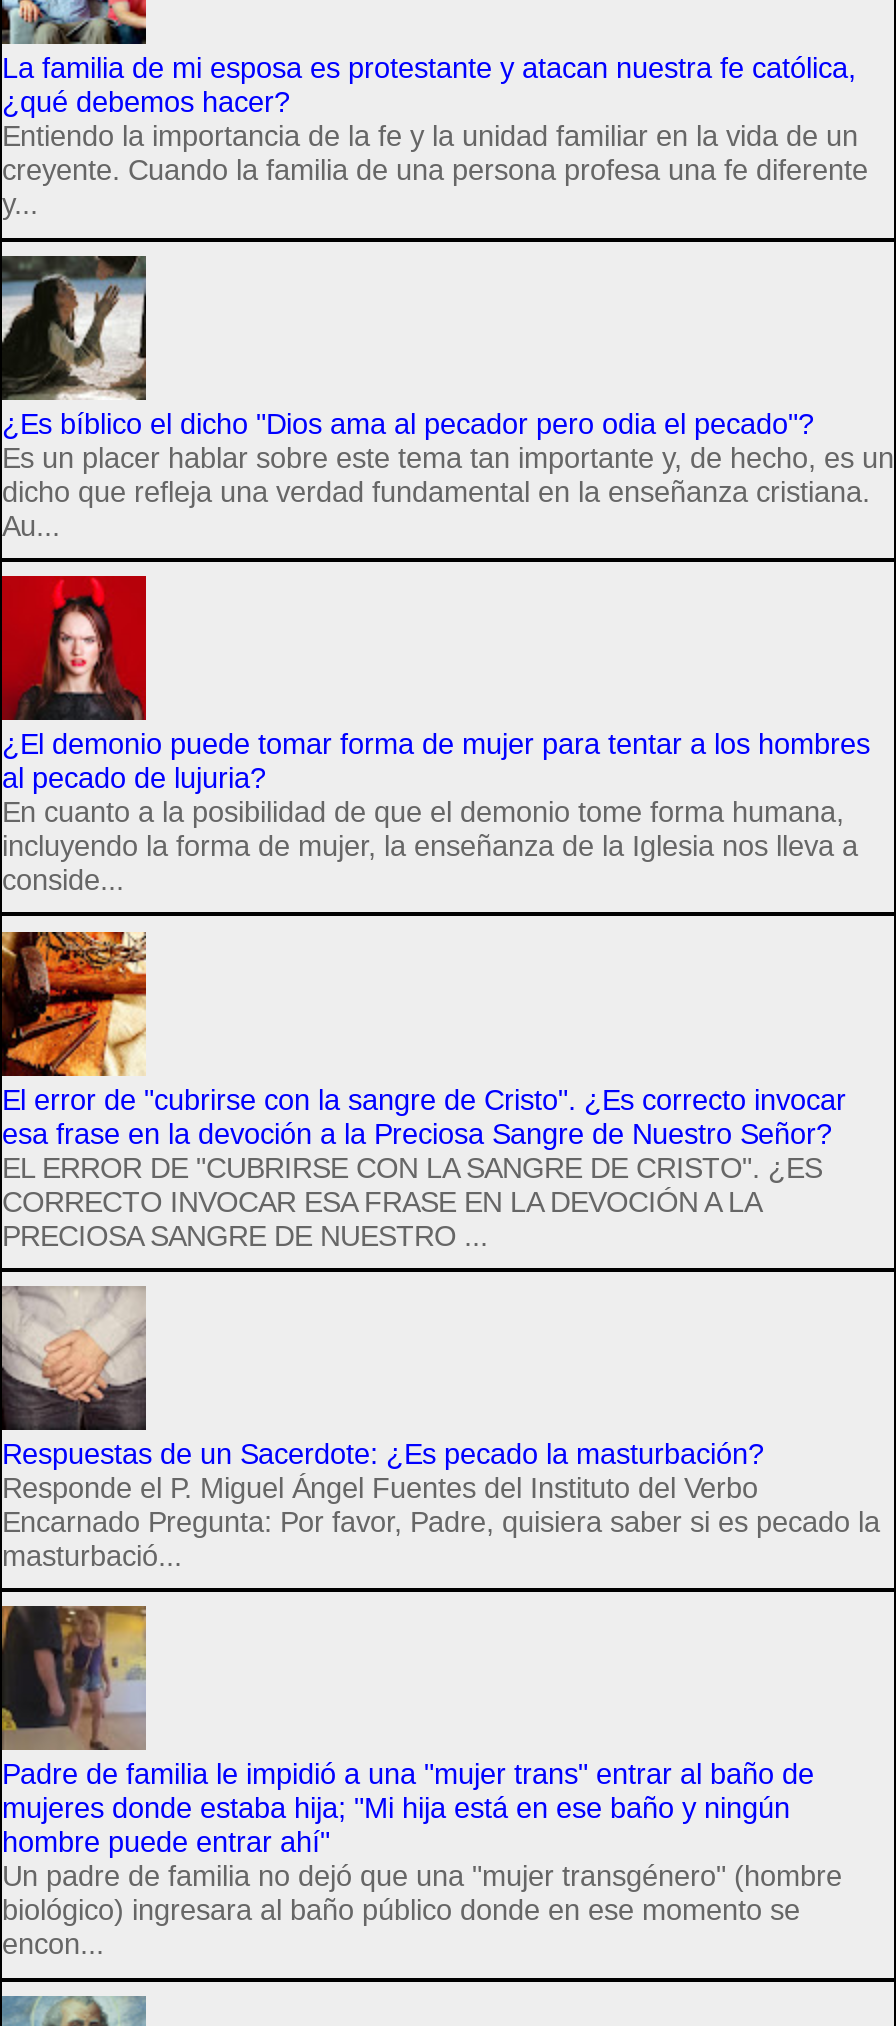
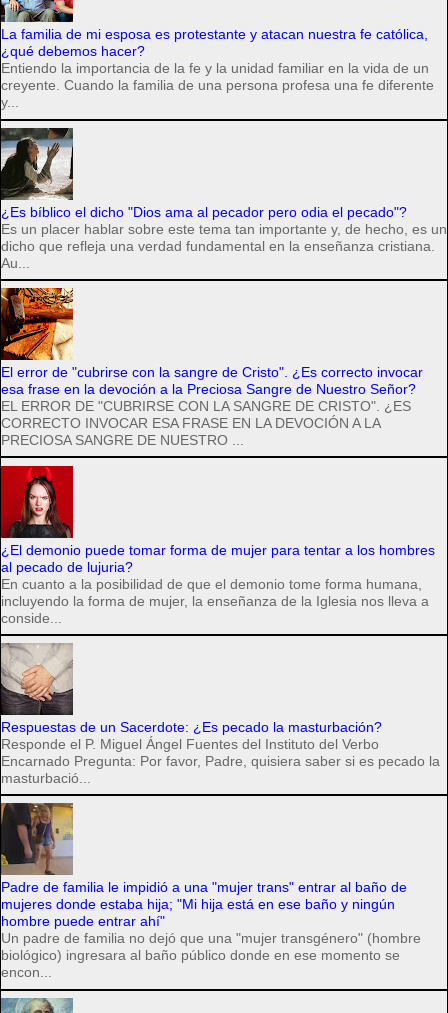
moved [2,574,870,896] -> [1,465,435,626]: [image] | ¿El demonio puede tomar forma de mujer para tentar a los hombres | al pecado de lujuria? | En cuanto a la posibilidad de que el demonio tome forma humana, | incluyendo la forma de mujer, la enseñanza de la Iglesia nos lleva a | conside...
moved [0,922,846,1251] -> [0,284,423,448]: [image] | El error de "cubrirse con la sangre de Cristo". ¿Es correcto invocar | esa frase en la devoción a la Preciosa Sangre de Nuestro Señor? | EL ERROR DE "CUBRIRSE CON LA SANGRE DE CRISTO". ¿ES | CORRECTO INVOCAR ESA FRASE EN LA DEVOCIÓN A LA | PRECIOSA SANGRE DE NUESTRO ...

